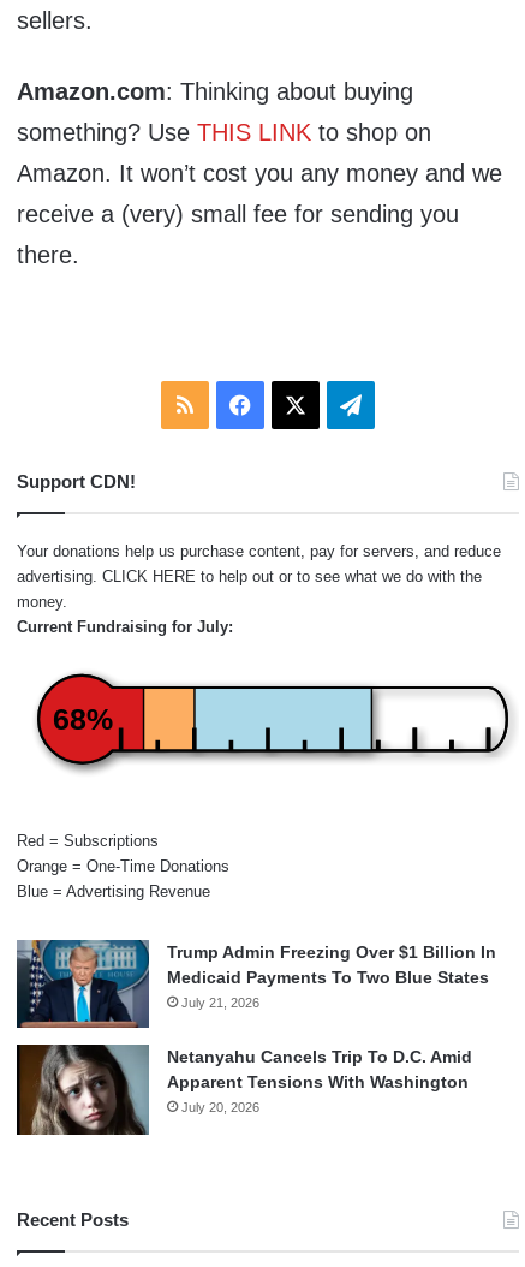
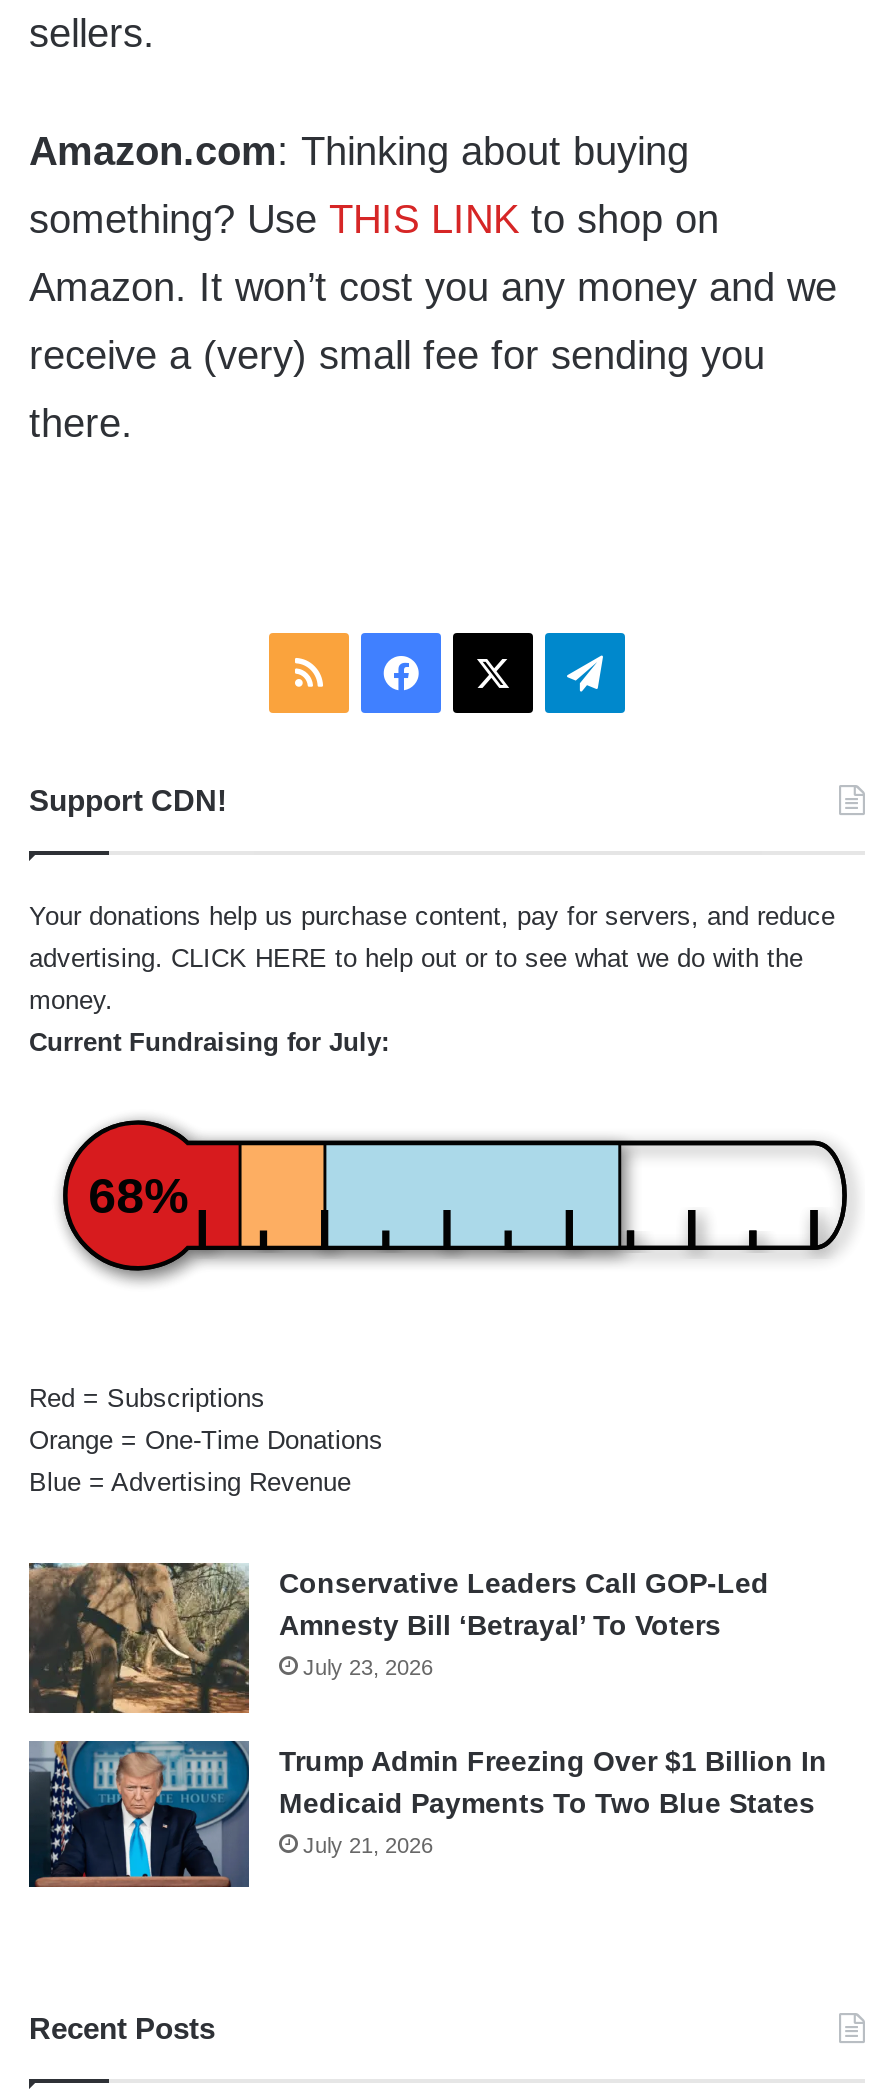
none -> [29,1561,769,1715] [image] | Conservative Leaders Call GOP-Led | Amnesty Bill ‘Betrayal’ To Voters | July 23, 2026
moved [16,938,496,1028] -> [27,1737,827,1887]: [image] | Trump Admin Freezing Over $1 Billion In | Medicaid Payments To Two Blue States | July 21, 2026
[16,1043,472,1136] [image] | Netanyahu Cancels Trip To D.C. Amid | Apparent Tensions With Washington | July 20, 2026 -> none

